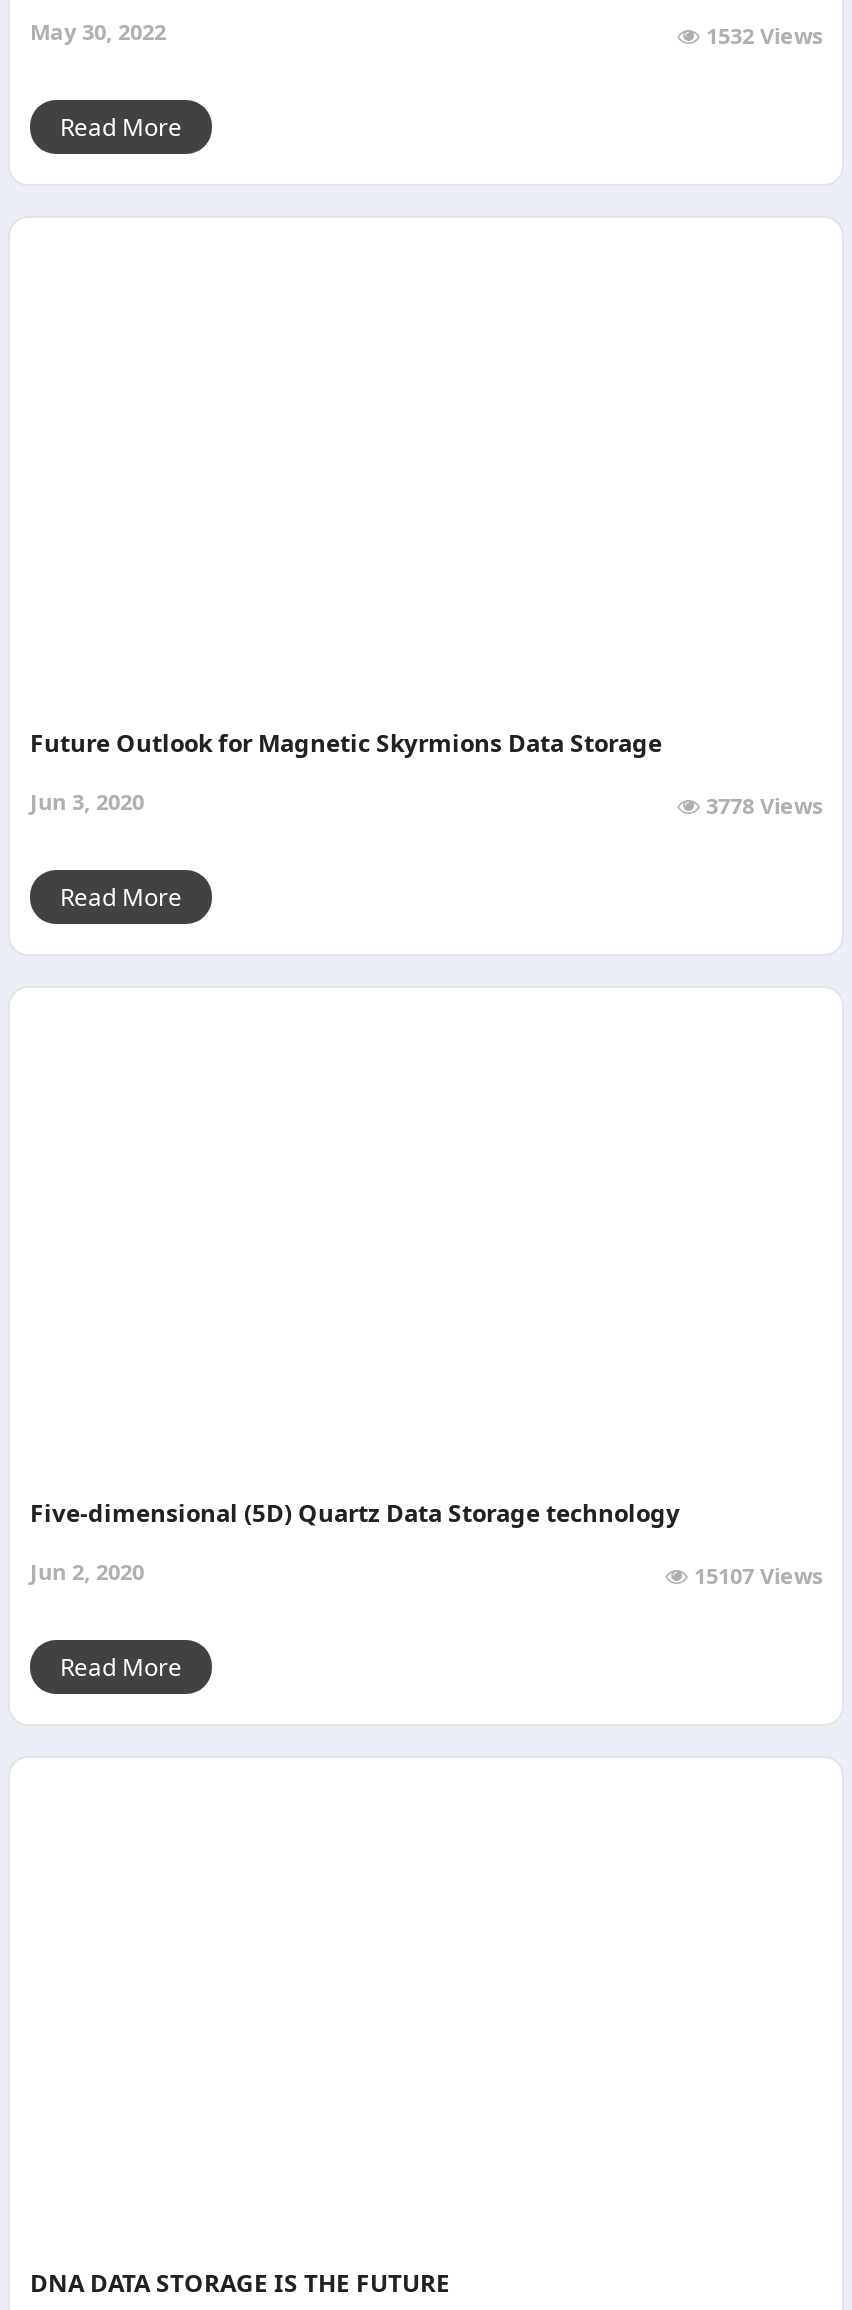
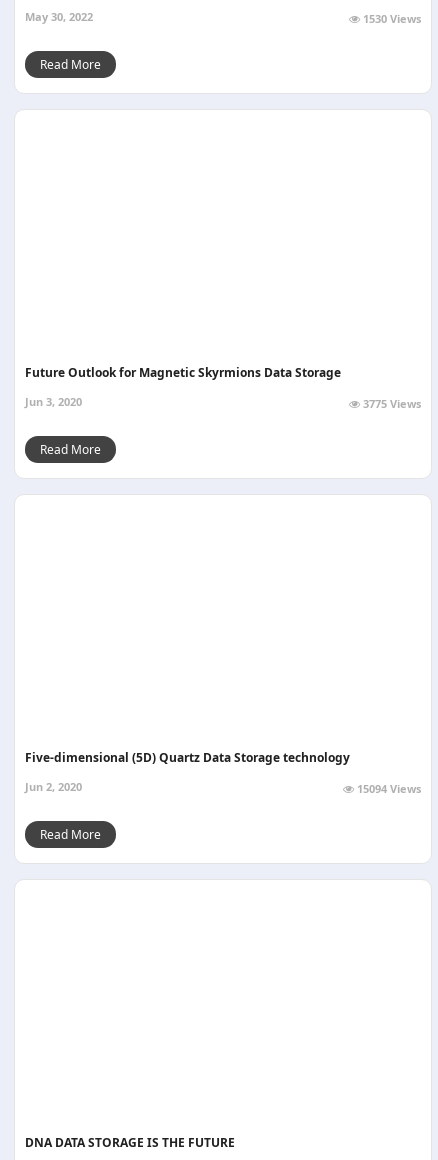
[700,20,822,50] 1532 Views -> [360,11,421,26] 1530 Views
[700,790,822,820] 3778 Views -> [360,396,421,411] 3775 Views
[688,1560,822,1590] 15107 Views -> [354,781,421,796] 15094 Views

